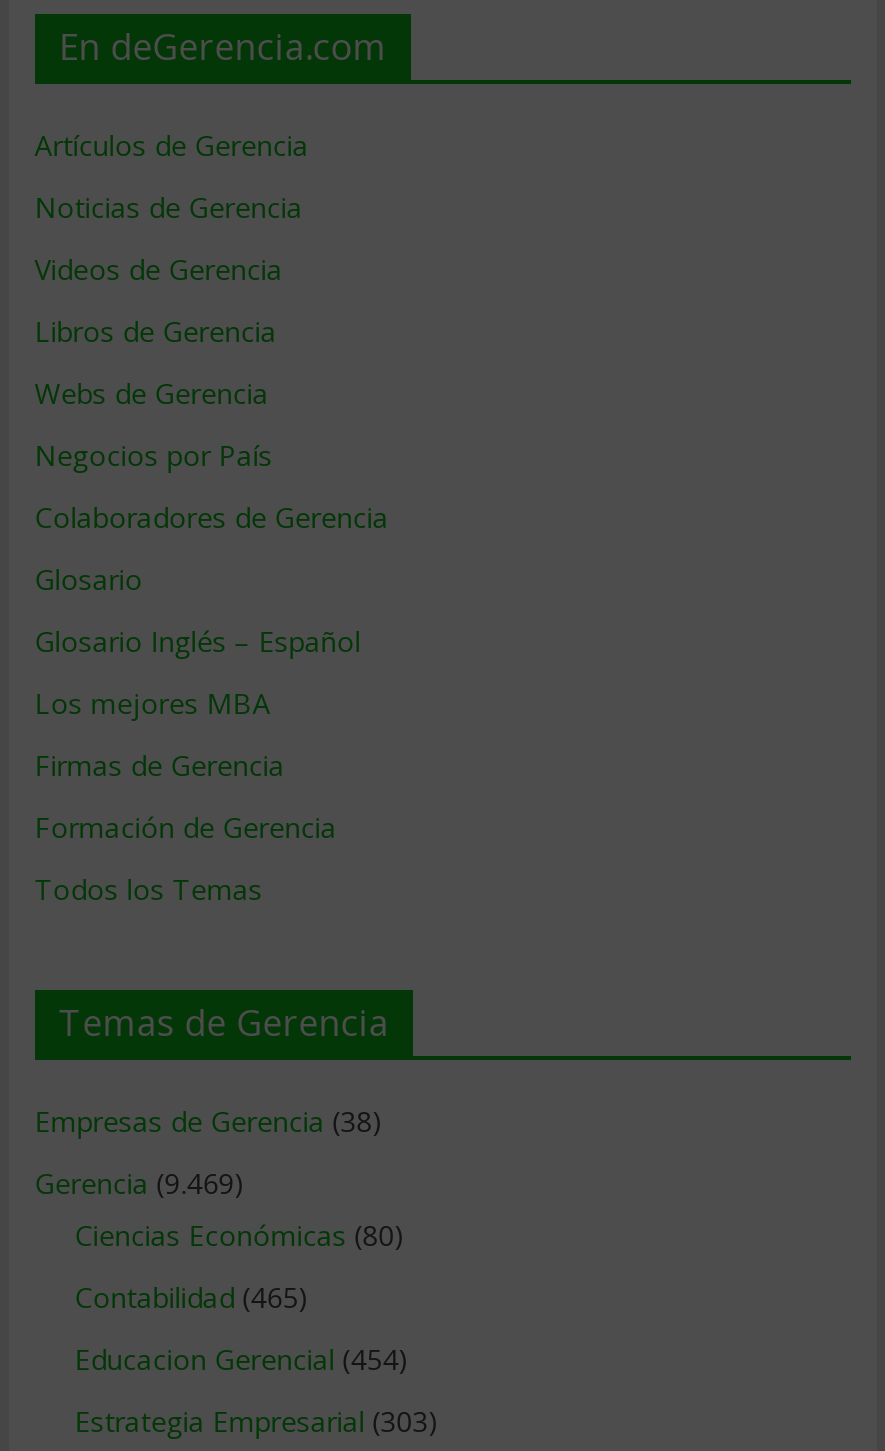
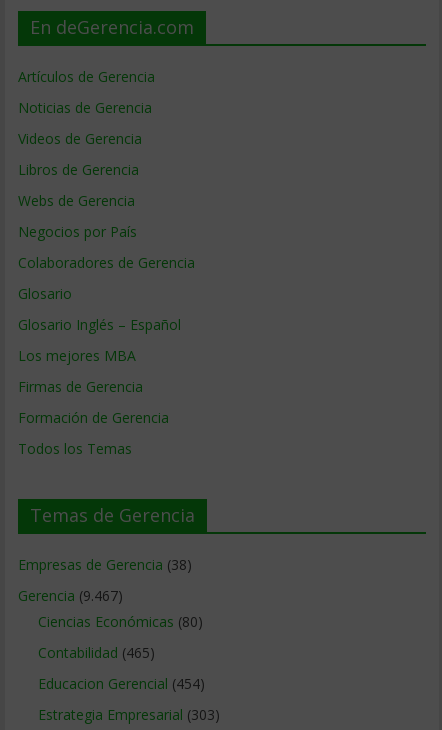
[35,1164,245,1202] Gerencia (9.469) -> [18,586,123,605] Gerencia (9.467)

